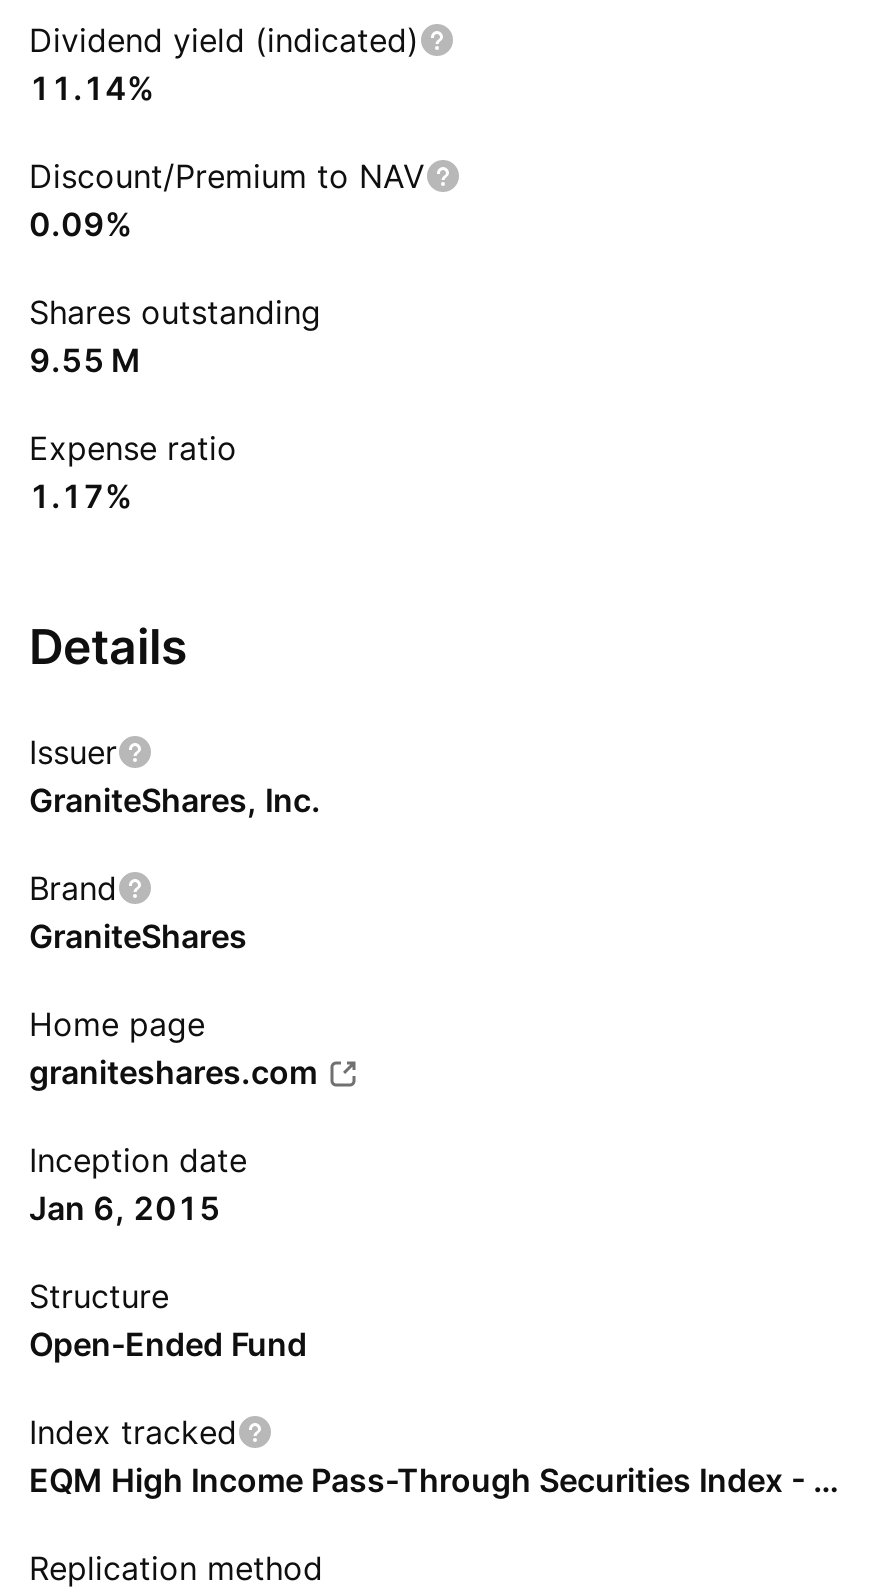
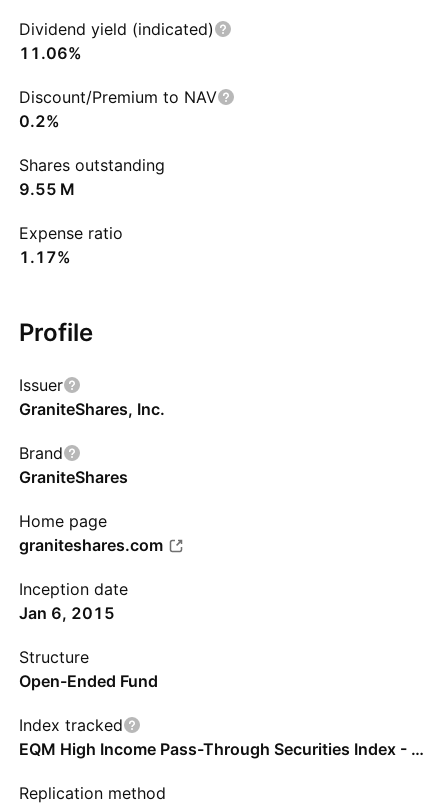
[29,68,155,108] 11.14% -> [19,43,82,63] 11.06%
[29,204,133,244] 0.09% -> [19,111,60,131] 0.2%
[29,618,187,676] Details -> [19,318,93,347] Profile

